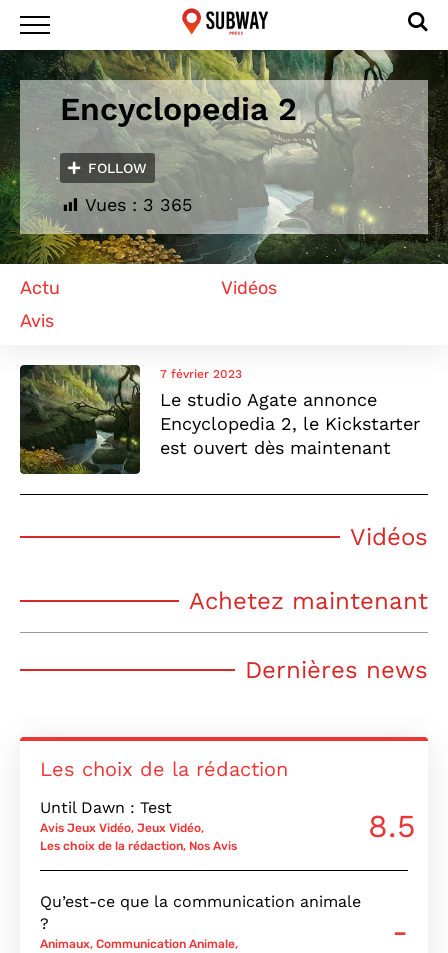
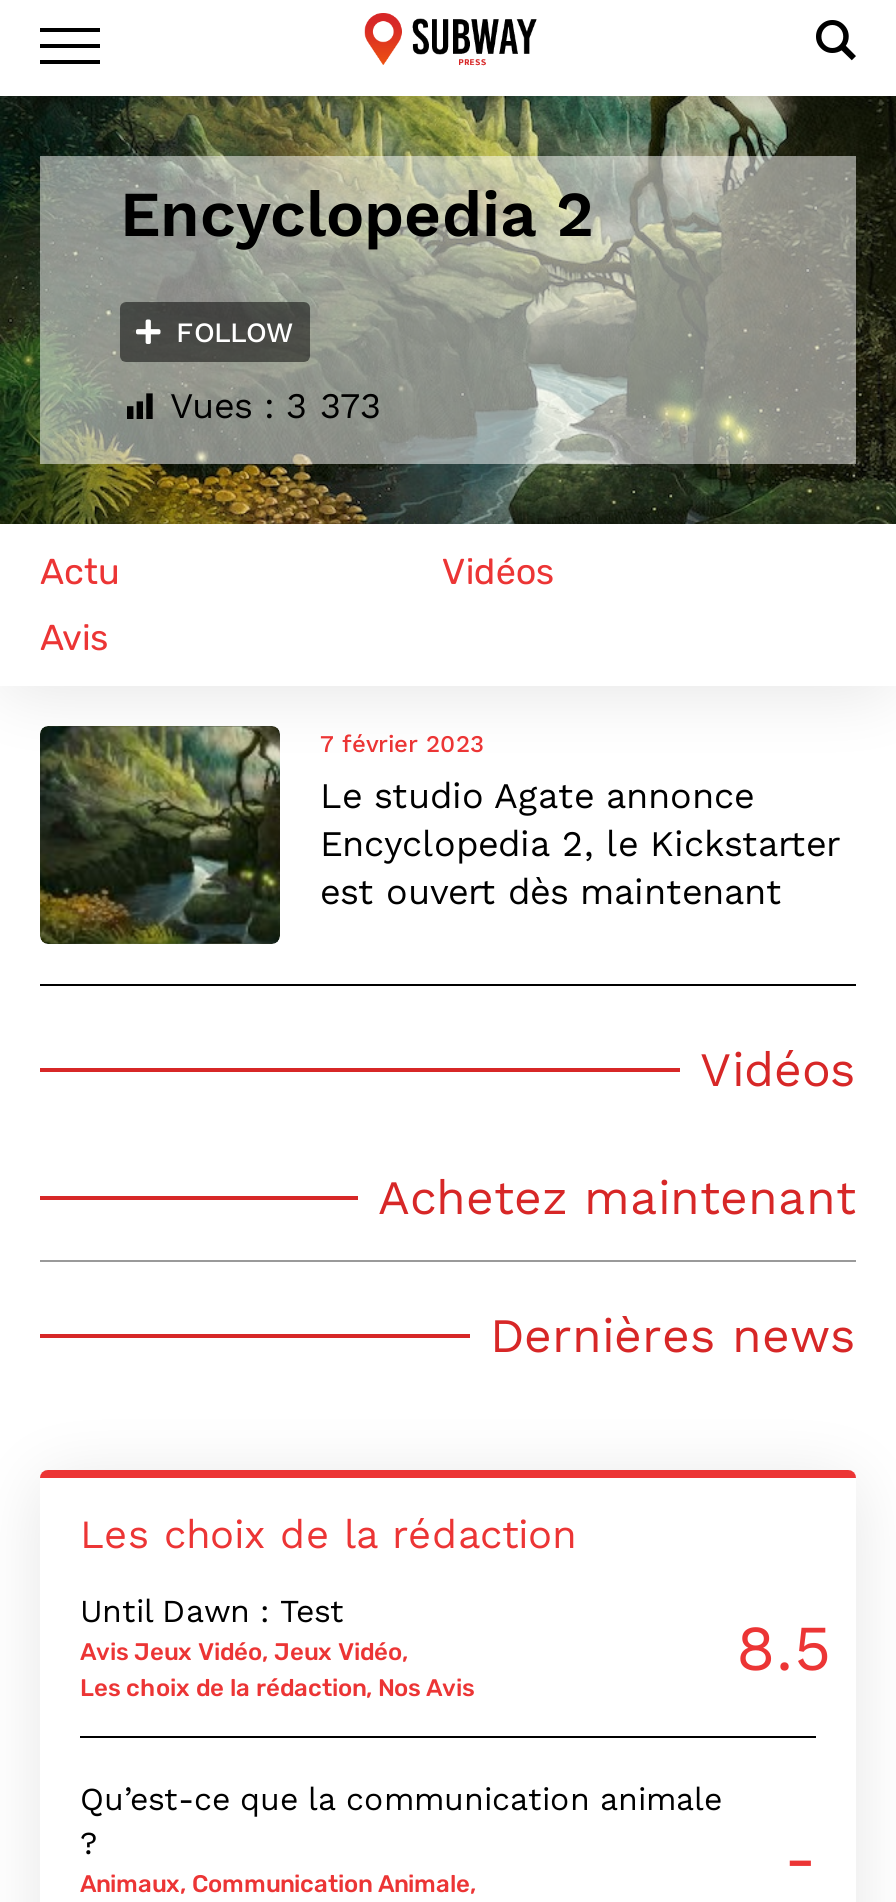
[85,194,192,215] Vues : 3 365 -> [170,384,382,426] Vues : 3 373

